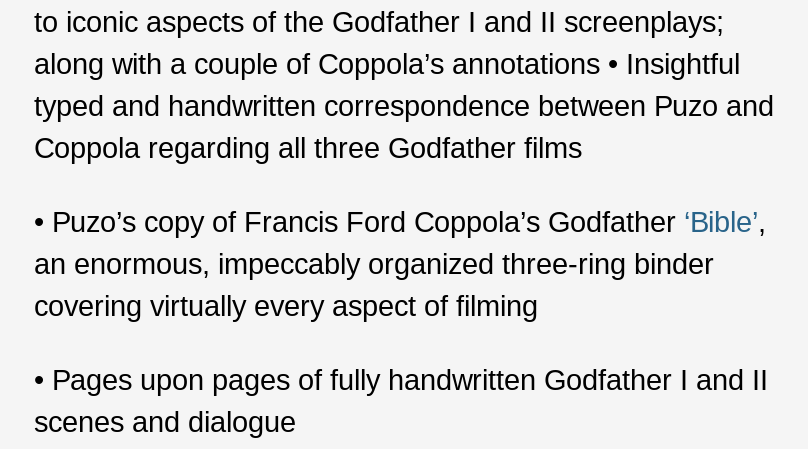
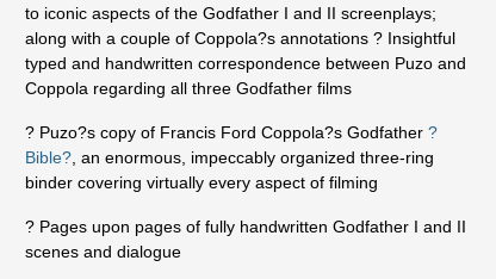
[34,47,740,79] along with a couple of Coppola’s annotations • Insightful -> [25,28,455,47] along with a couple of Coppola?s annotations ? Insightful
[34,205,766,321] • Puzo’s copy of Francis Ford Coppola’s Godfather ‘Bible’, | an enormous, impeccably organized three-ring binder | covering virtually every aspect of filming -> [25,122,438,191] ? Puzo?s copy of Francis Ford Coppola?s Godfather? | Bible?, an enormous, impeccably organized three-ring | binder covering virtually every aspect of filming
[34,363,768,395] • Pages upon pages of fully handwritten Godfather I and II -> [25,217,466,236] ? Pages upon pages of fully handwritten Godfather I and II

